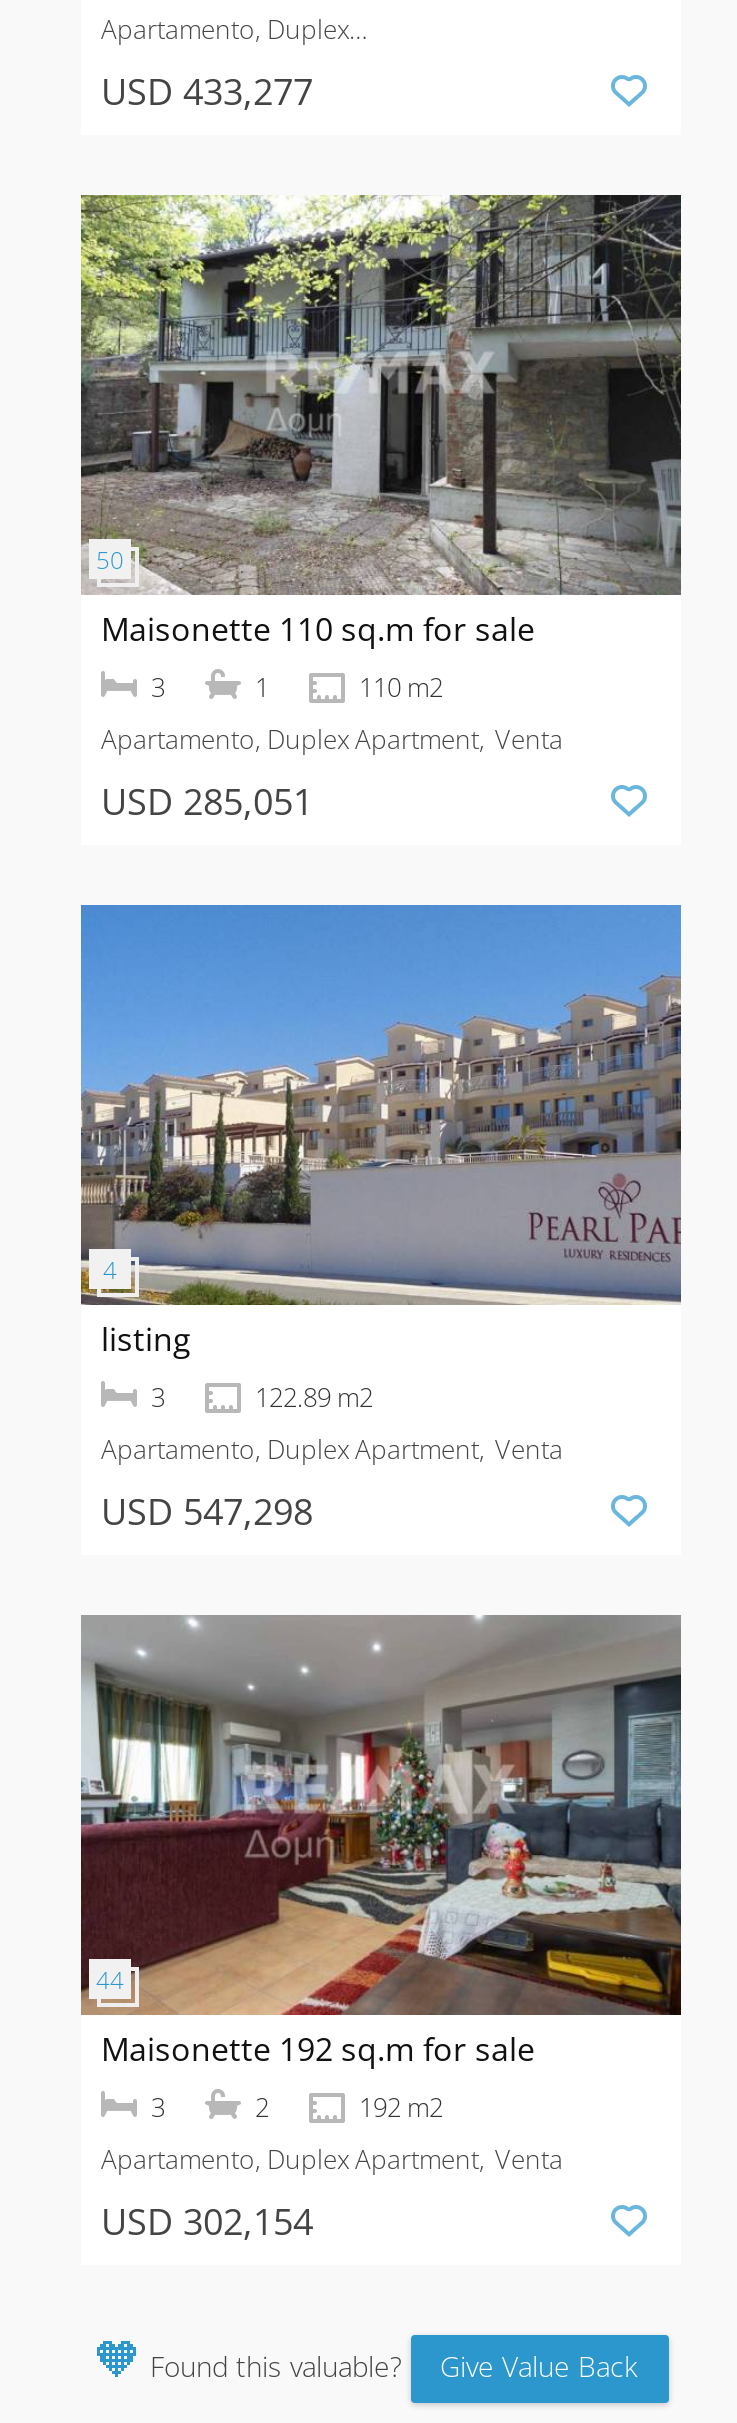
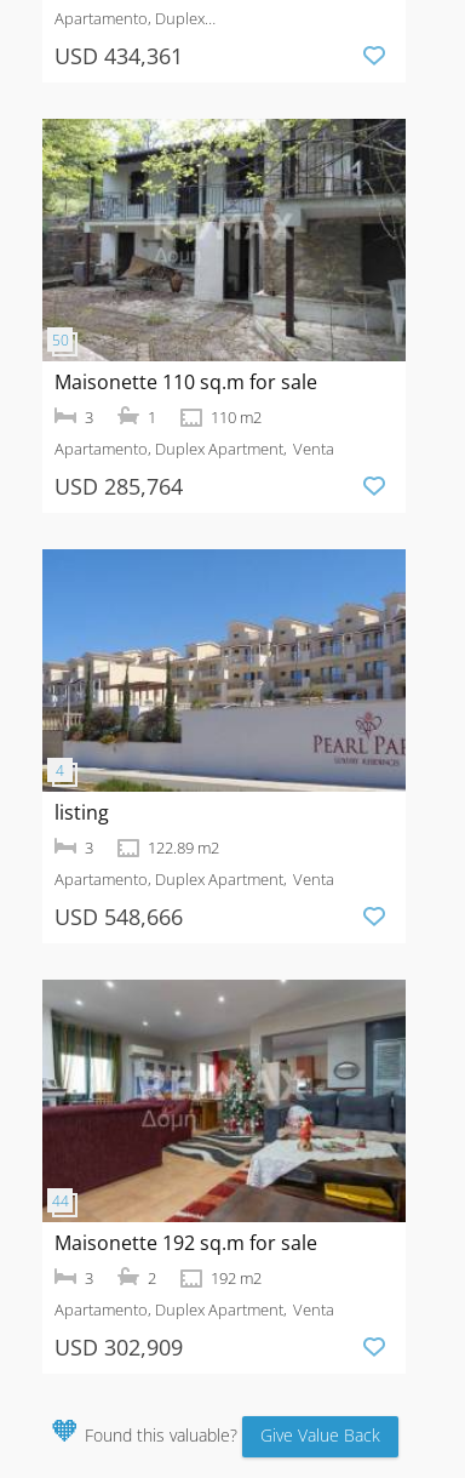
[101,67,313,115] USD 433,277 -> [54,41,183,70] USD 434,361
[101,777,313,825] USD 285,051 -> [54,472,183,501] USD 285,764
[101,1487,313,1535] USD 547,298 -> [54,902,183,931] USD 548,666
[101,2197,313,2245] USD 302,154 -> [54,1333,183,1362] USD 302,909

